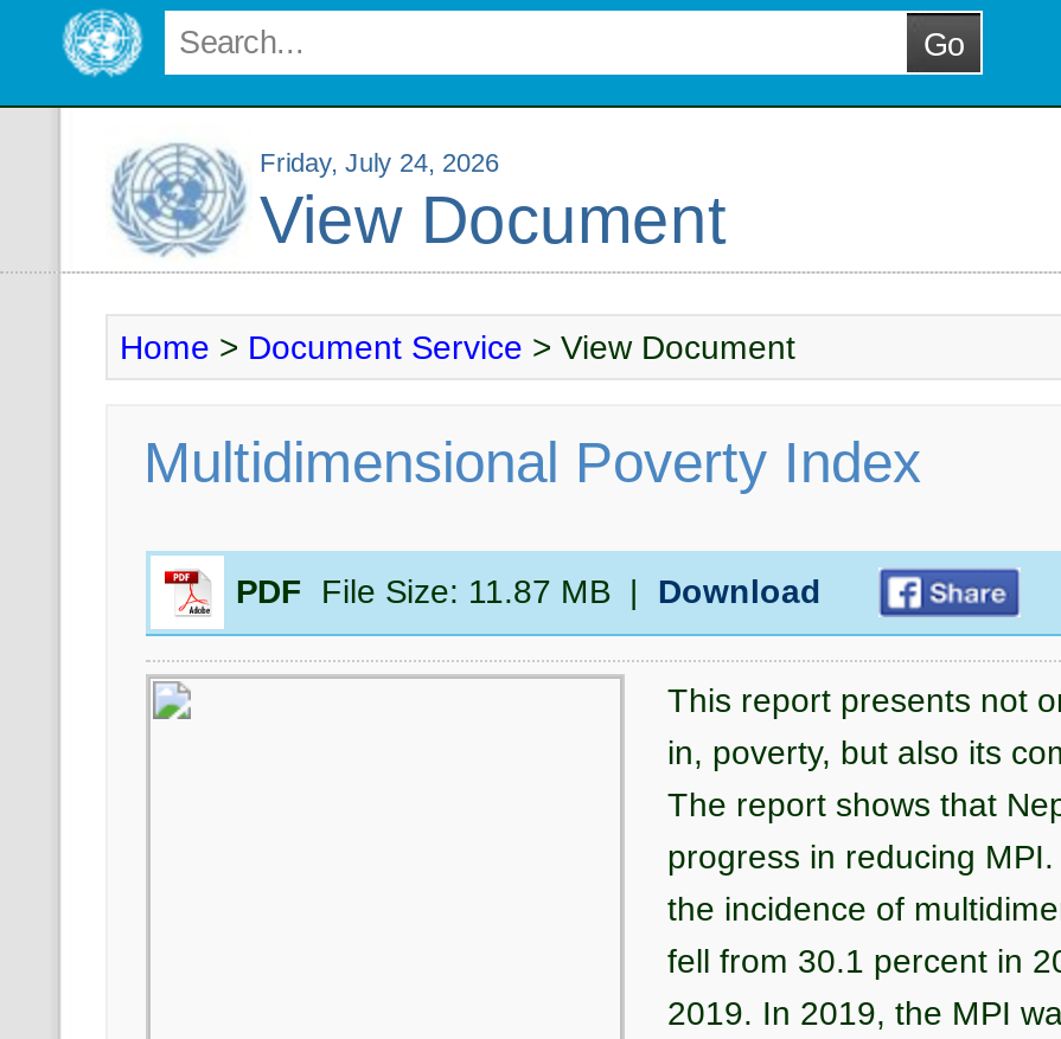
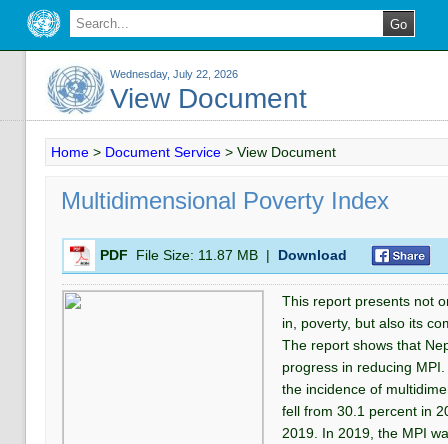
[260,148,499,177] Friday, July 24, 2026 -> [110,68,238,80] Wednesday, July 22, 2026

